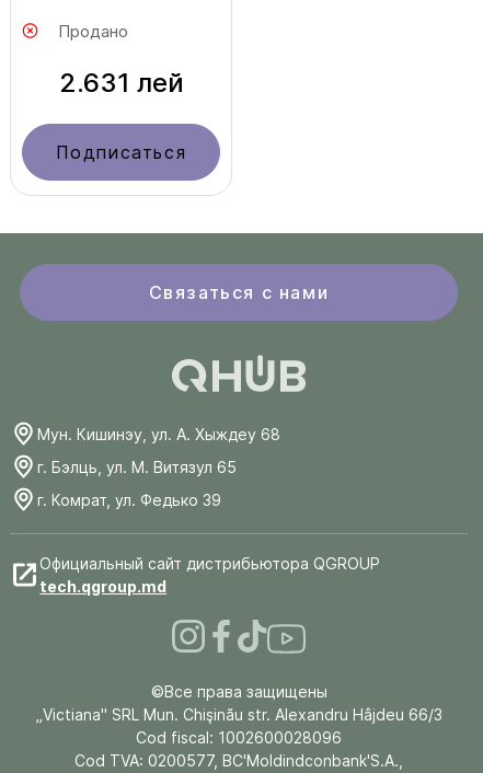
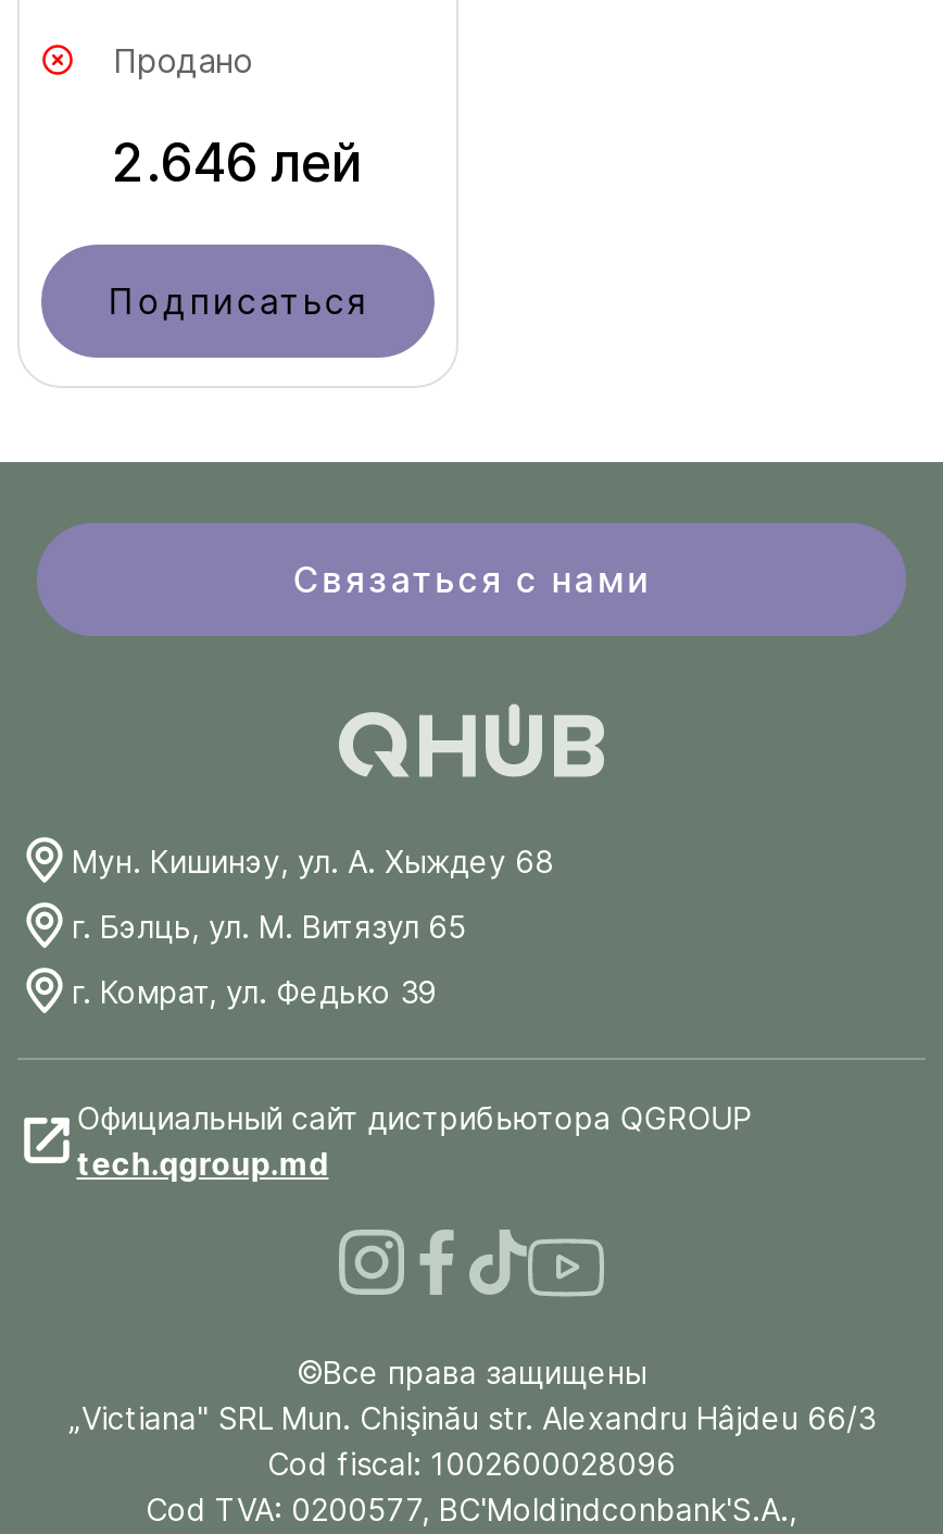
[59,67,183,99] 2.631 лей -> [112,132,364,195] 2.646 лей

